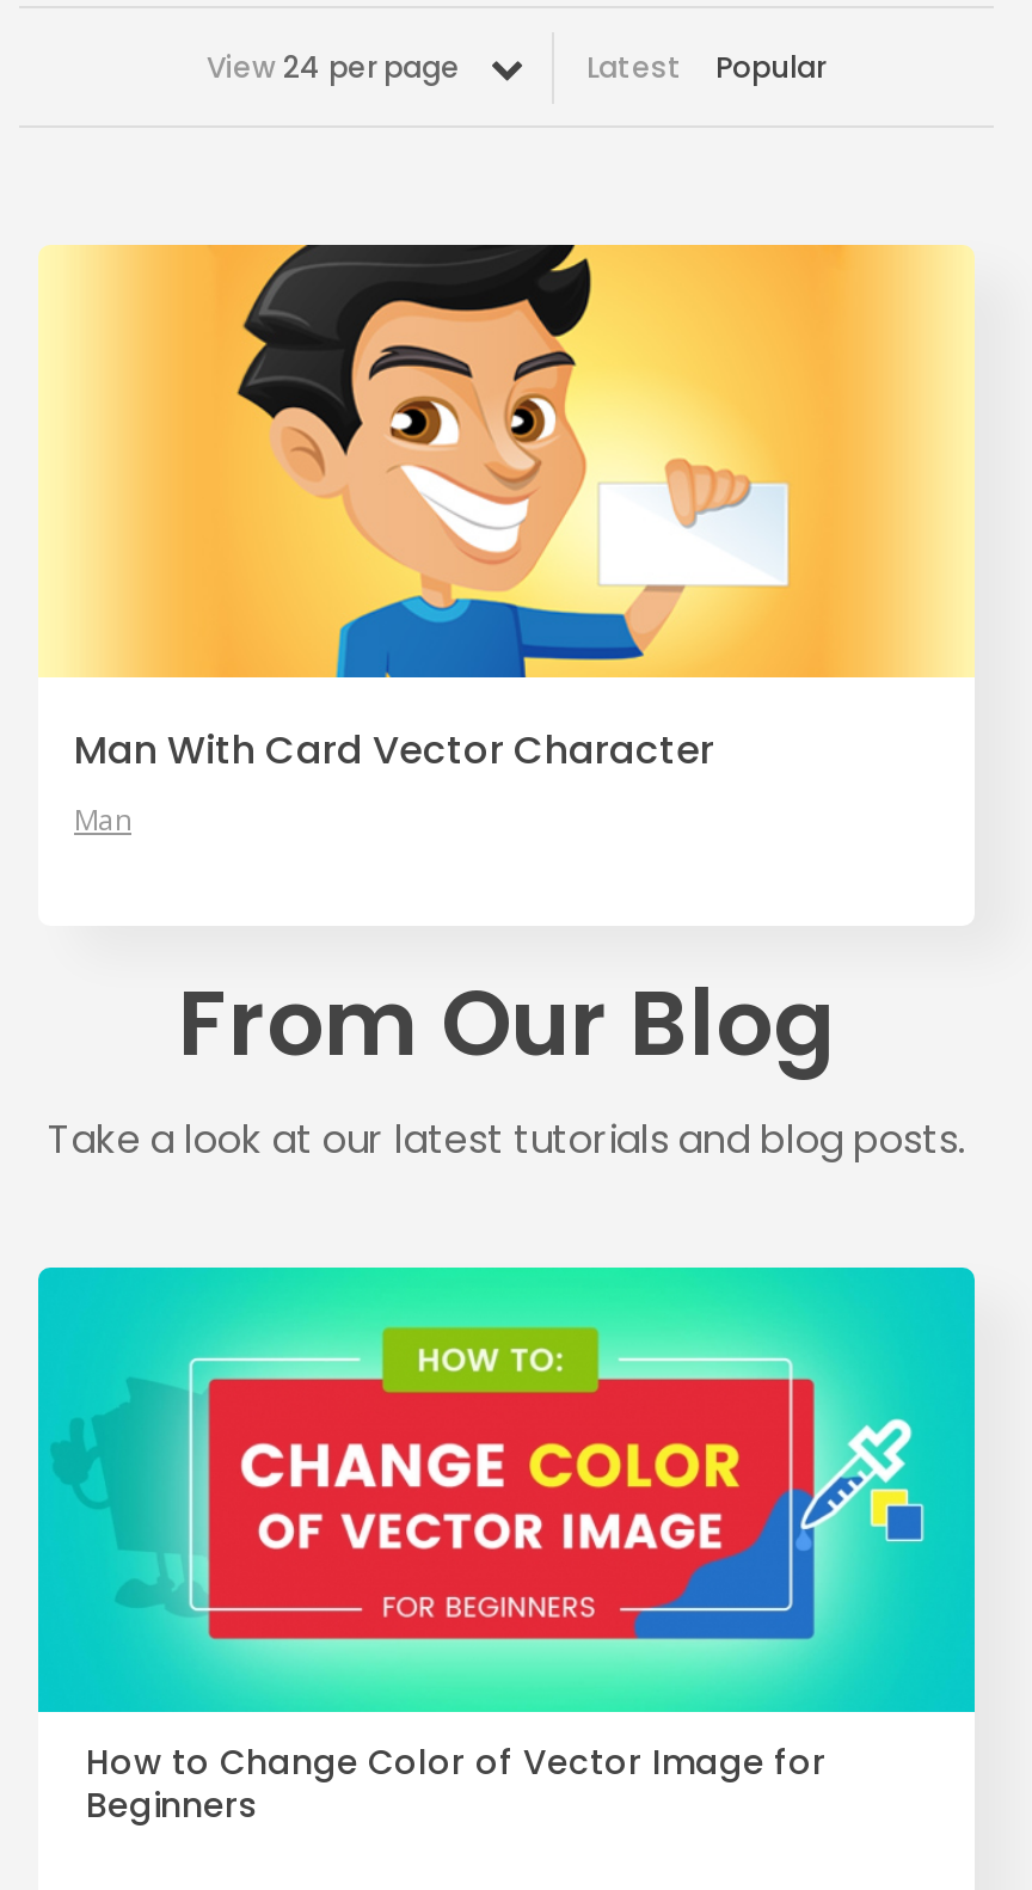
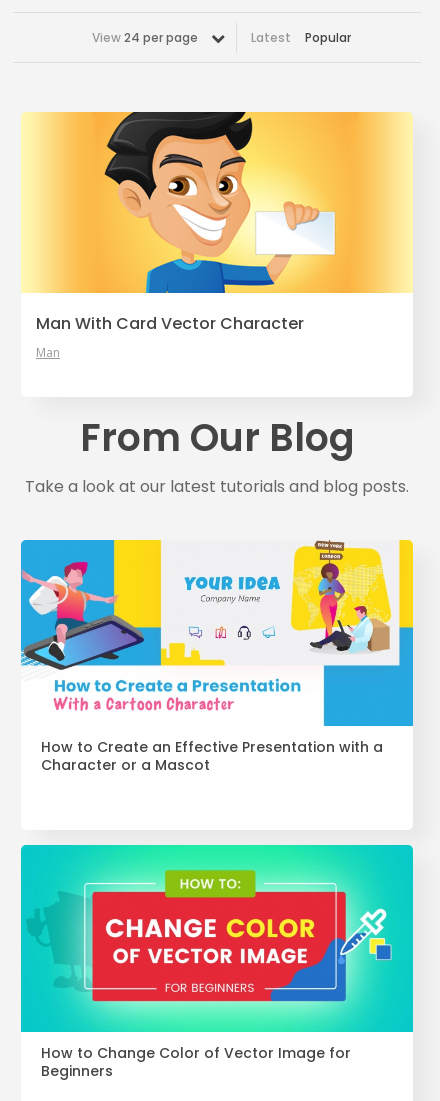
none -> [21,539,414,775] [image] | How to Create an Effective Presentation with a | Character or a Mascot

